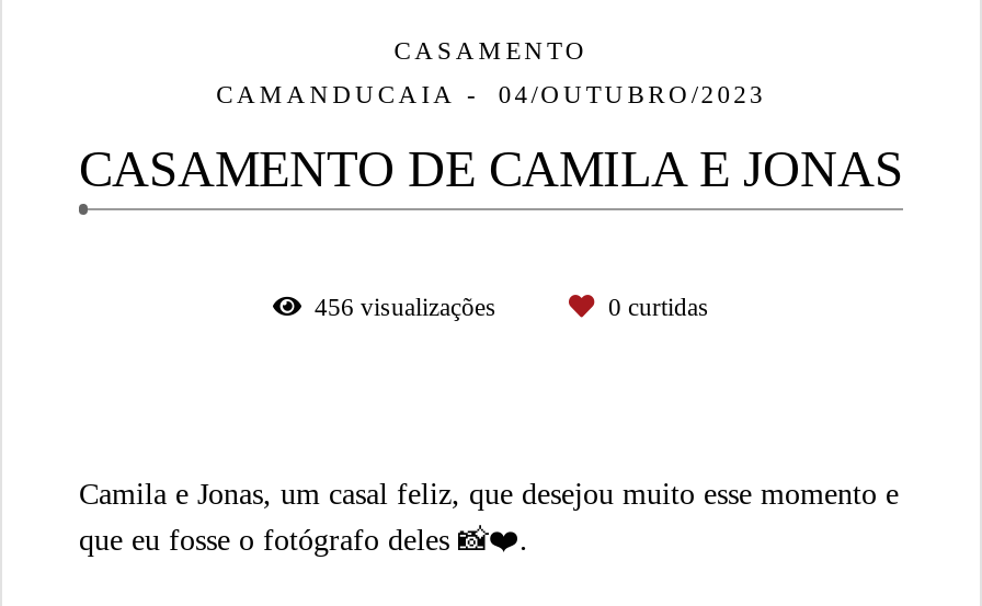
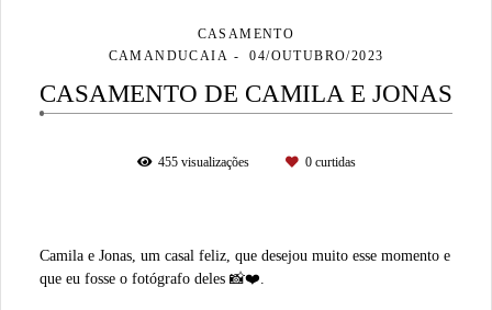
[315,293,503,322] 456 visualizações -> [158,156,252,170] 455 visualizações

